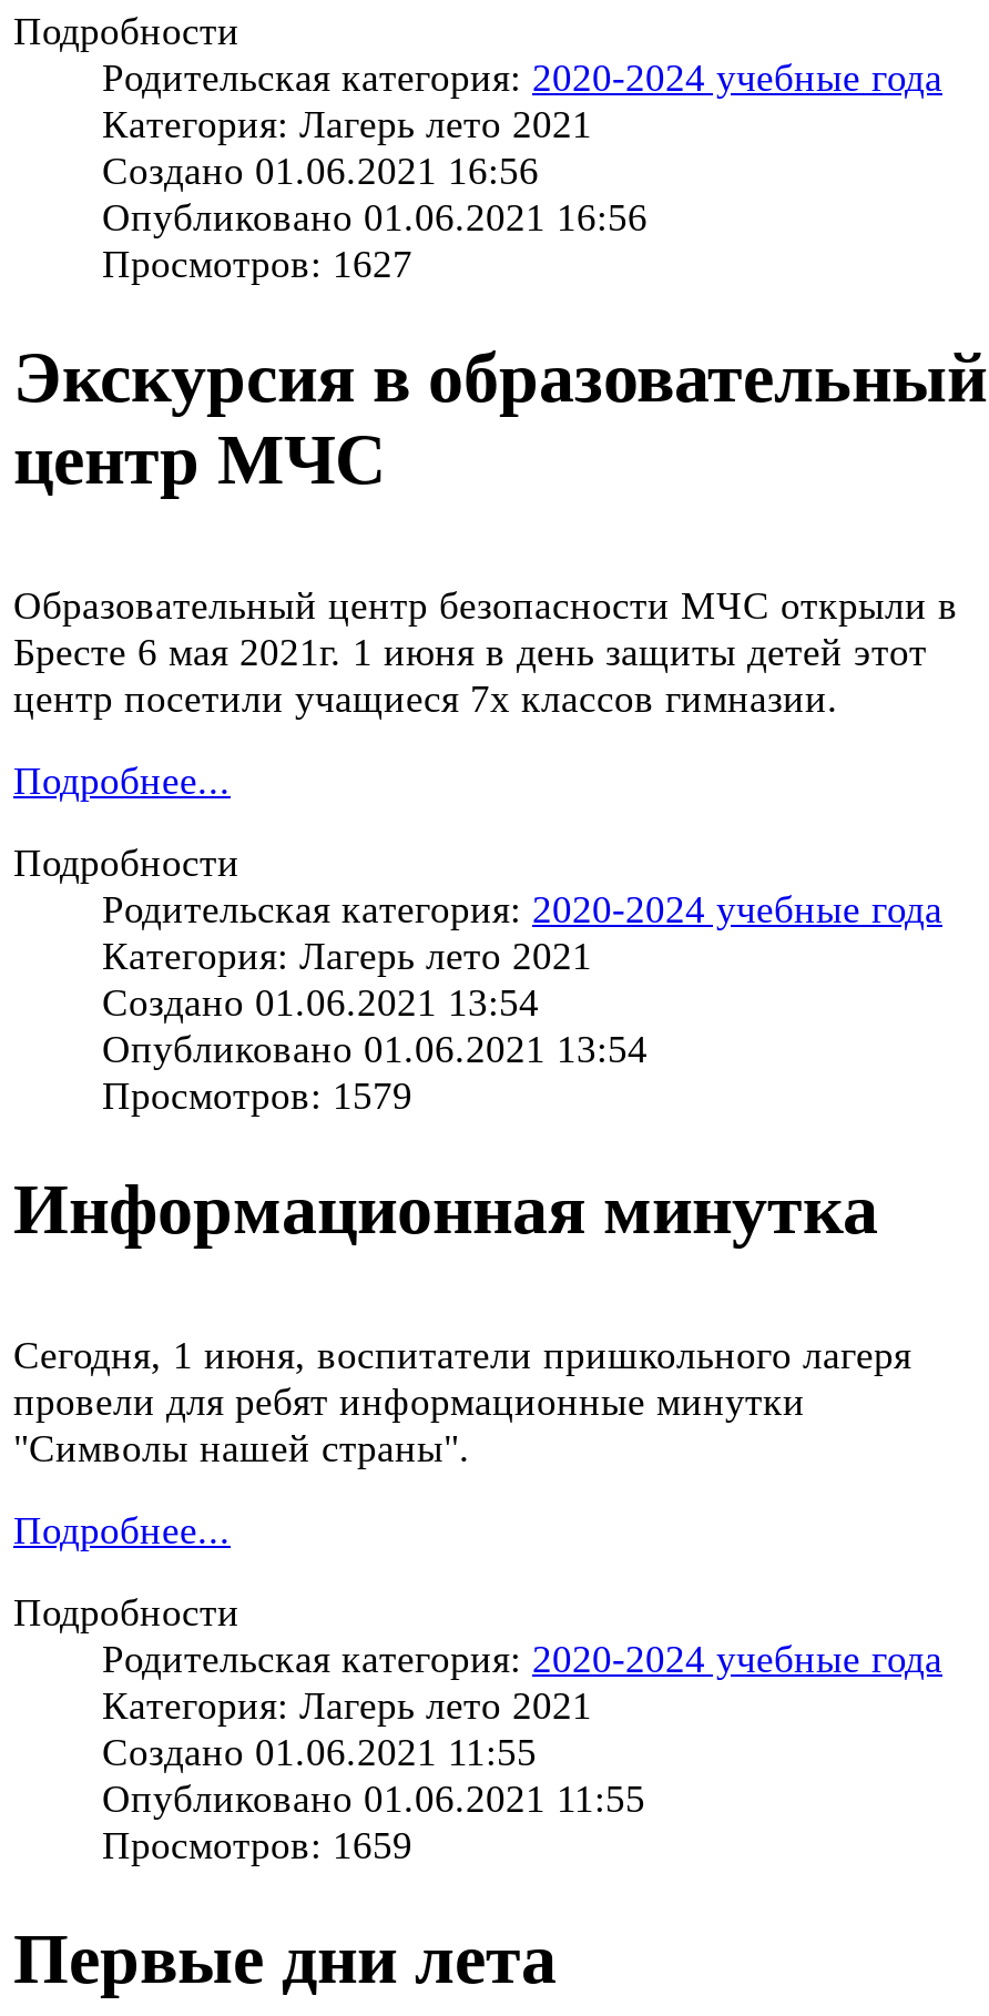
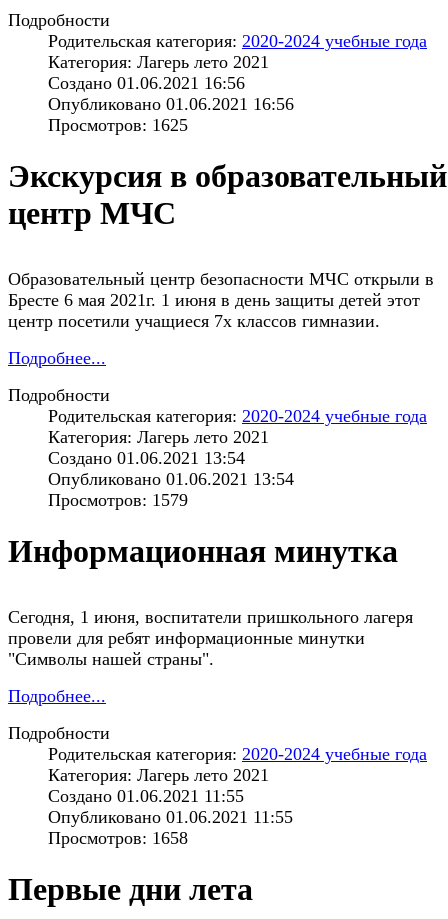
[102,243,412,287] Просмотров: 1627 -> [48,115,188,135] Просмотров: 1625
[102,1823,412,1868] Просмотров: 1659 -> [48,828,188,848] Просмотров: 1658

